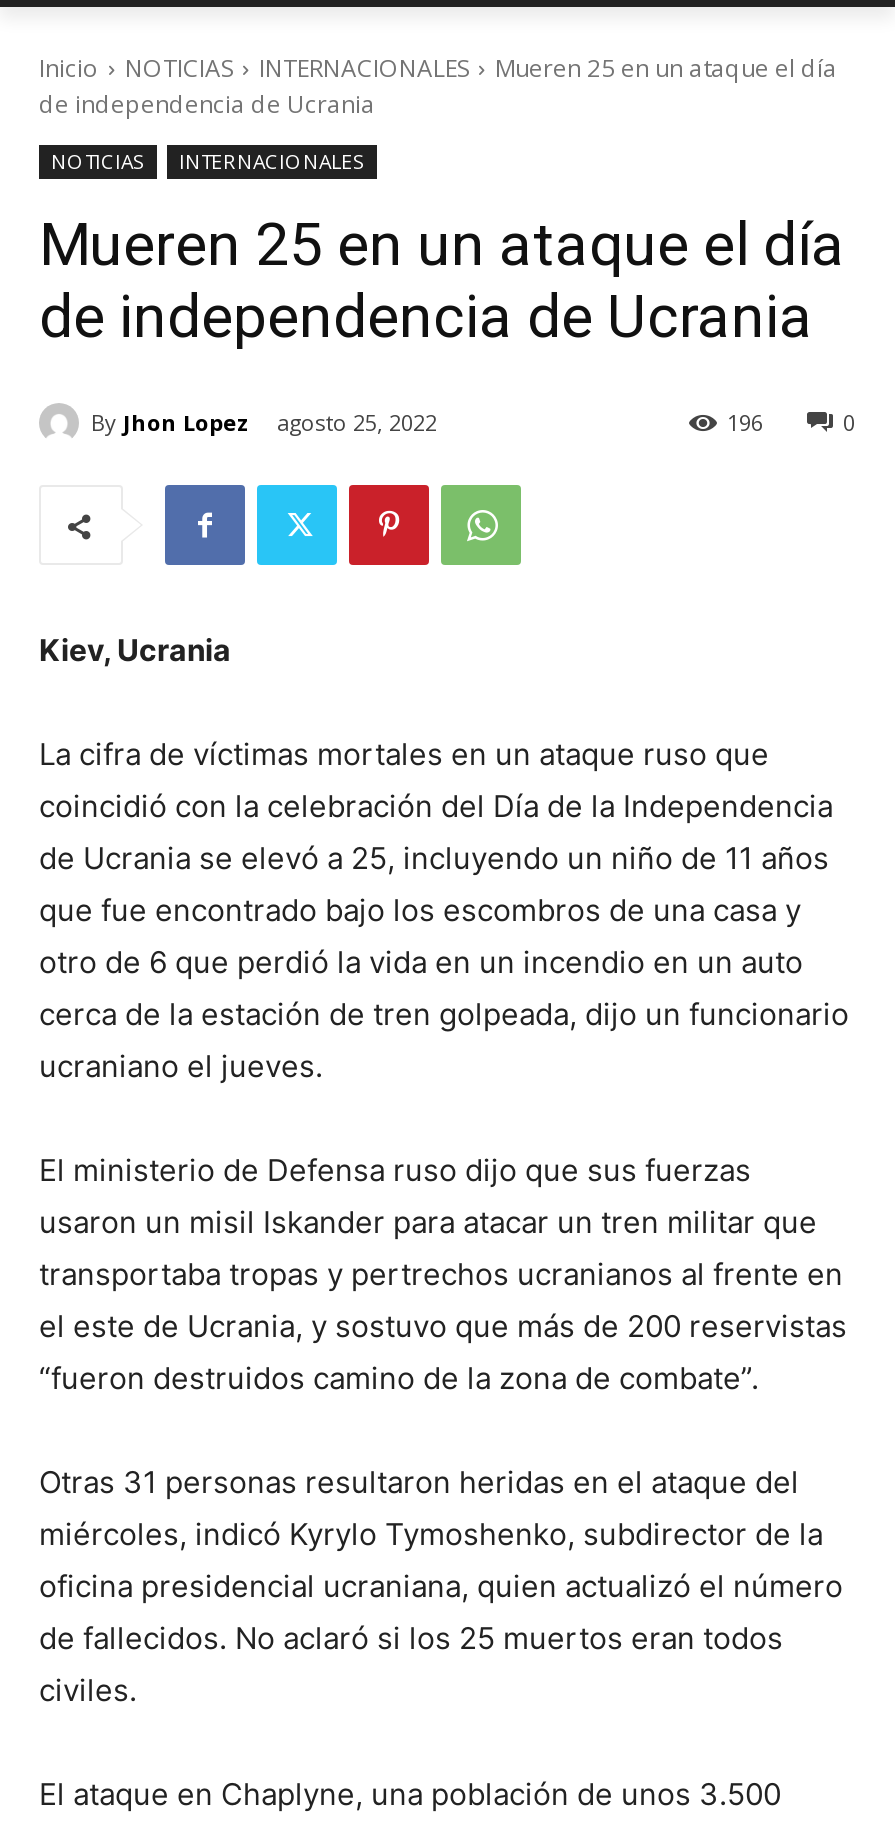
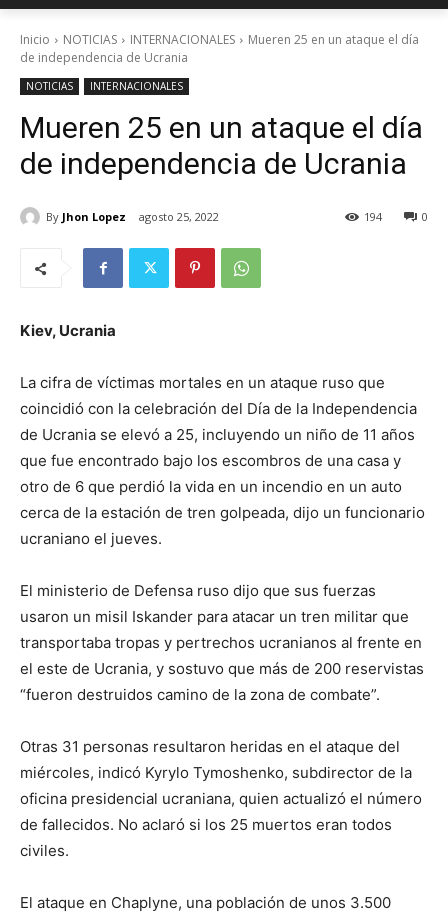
[727,407,763,437] 196 -> [364,209,382,224] 194

